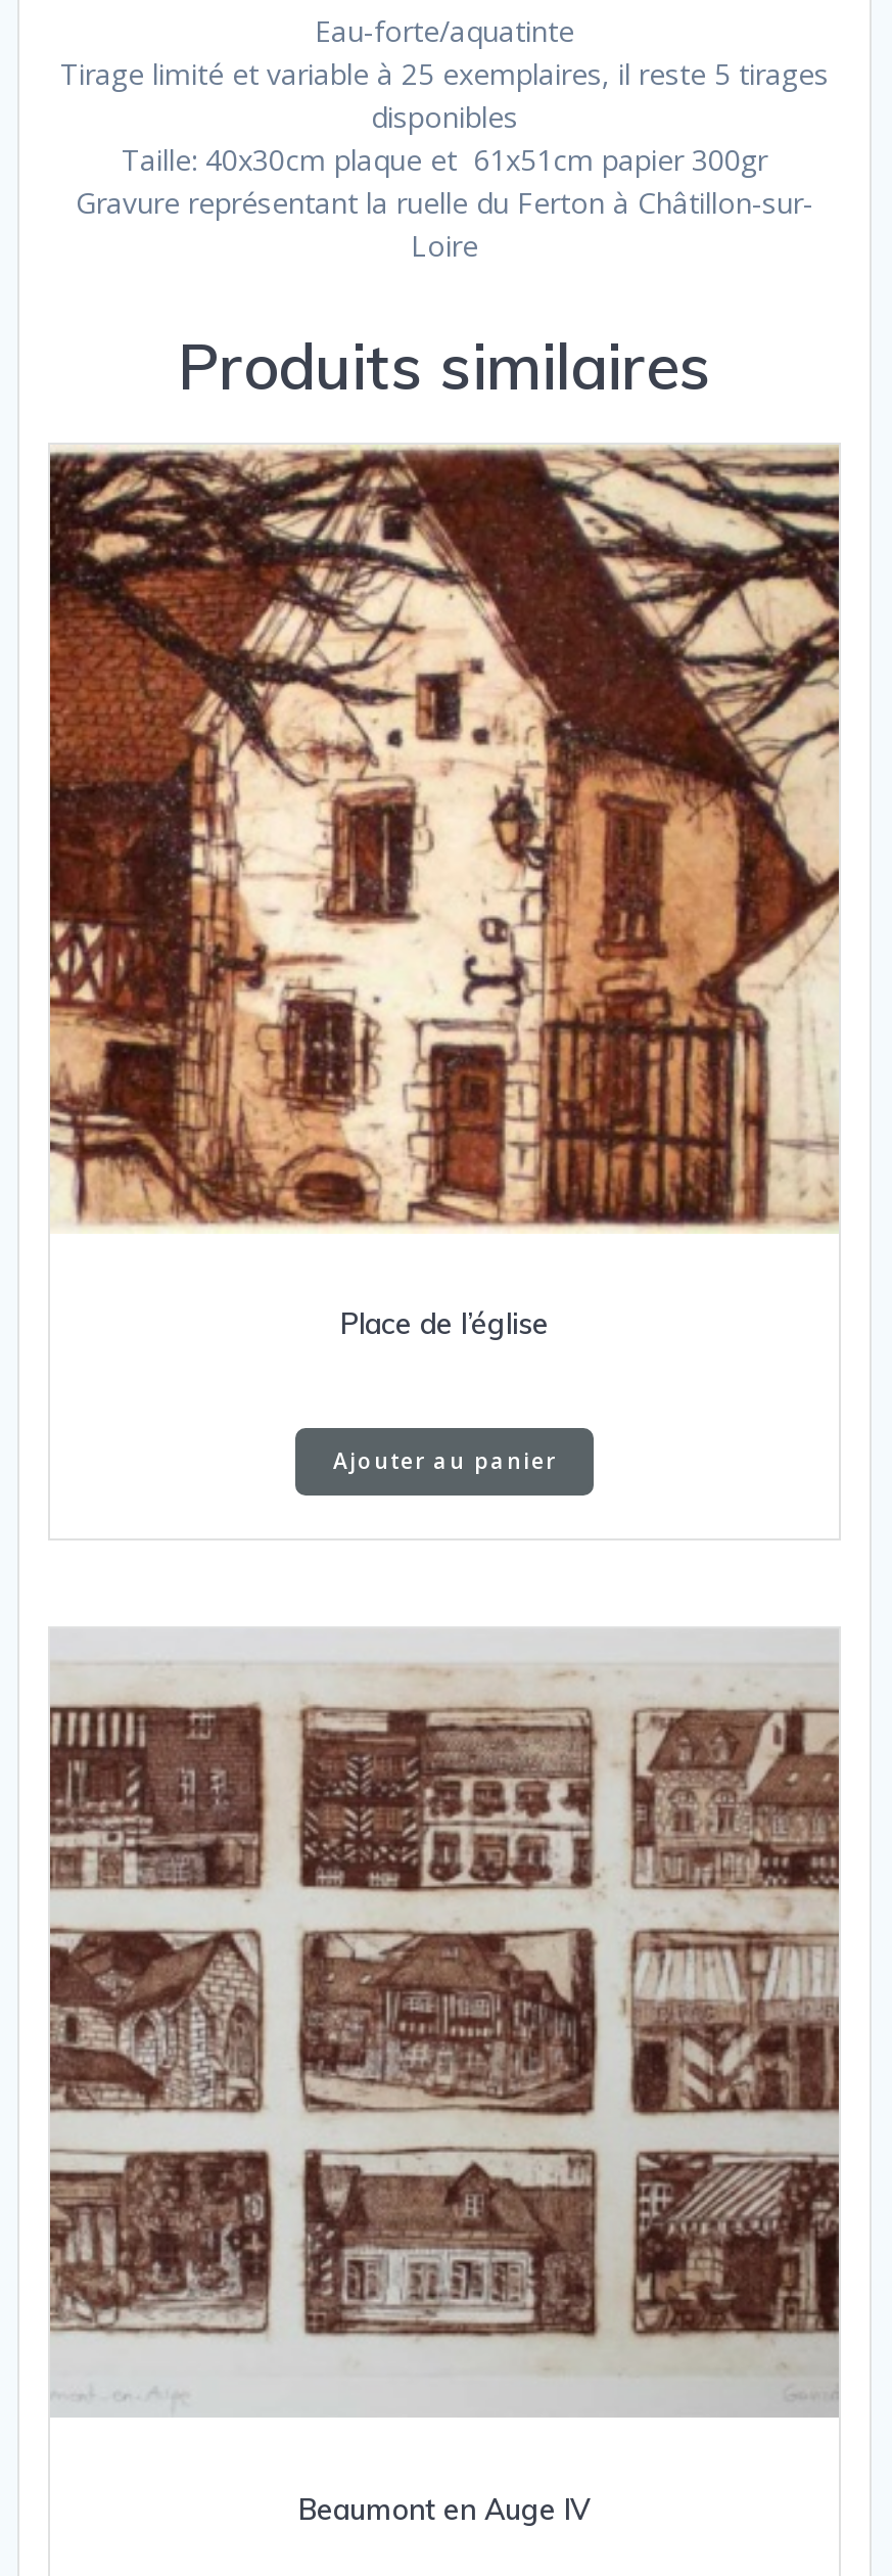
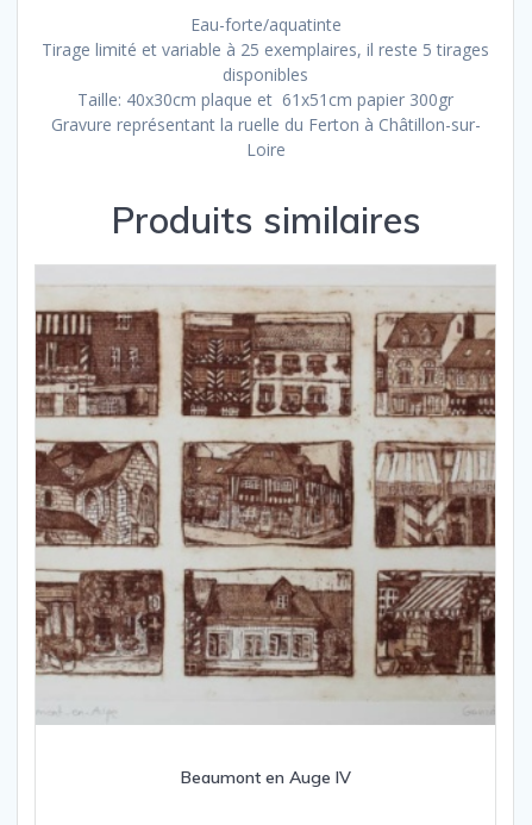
[48,447,841,1343] [image] | Place de l’église -> none
[333,1446,556,1475] Ajouter au panier -> none

